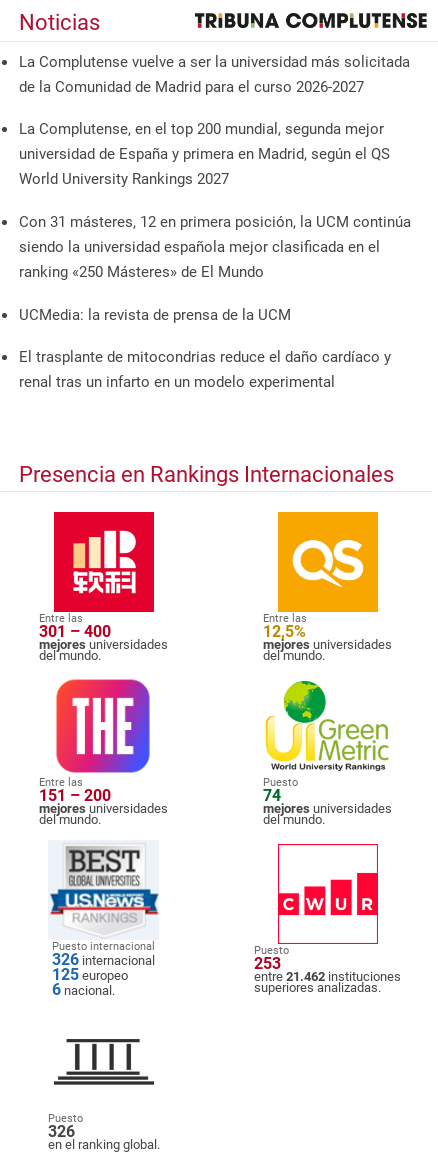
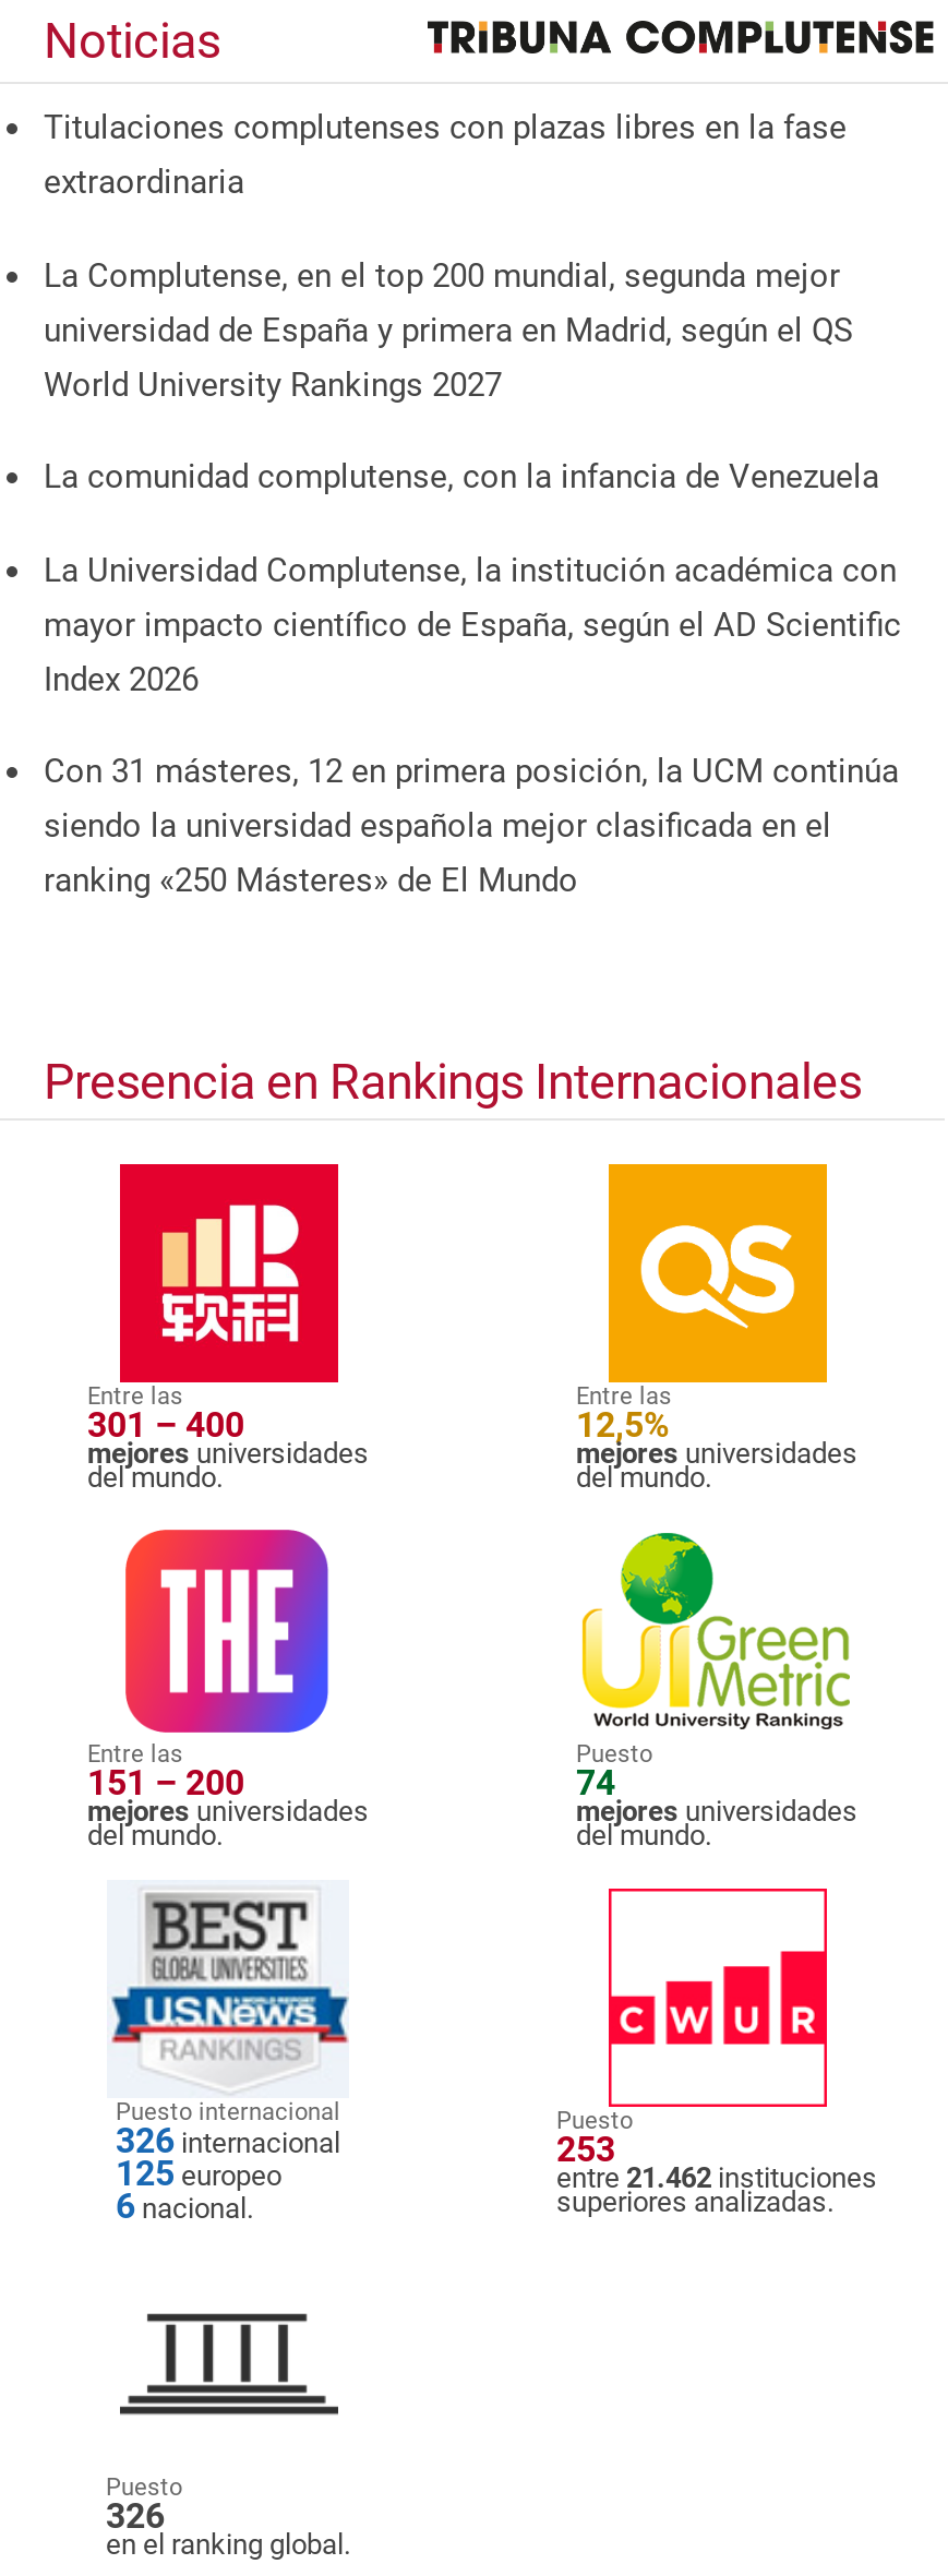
[19,53,410,96] La Complutense vuelve a ser la universidad más solicitada | de la Comunidad de Madrid para el curso 2026-2027 -> [44,108,847,201] Titulaciones complutenses con plazas libres en la fase | extraordinaria
none -> [44,457,901,698] La comunidad complutense, con la infancia de Venezuela | La Universidad Complutense, la institución académica con | mayor impacto científico de España, según el AD Scientific | Index 2026
moved [19,213,411,281] -> [44,752,899,901]: Con 31 másteres, 12 en primera posición, la UCM continúa | siendo la universidad española mejor clasificada en el | ranking «250 Másteres» de El Mundo
[19,306,391,391] UCMedia: la revista de prensa de la UCM | El trasplante de mitocondrias reduce el daño cardíaco y | renal tras un infarto en un modelo experimental -> none

